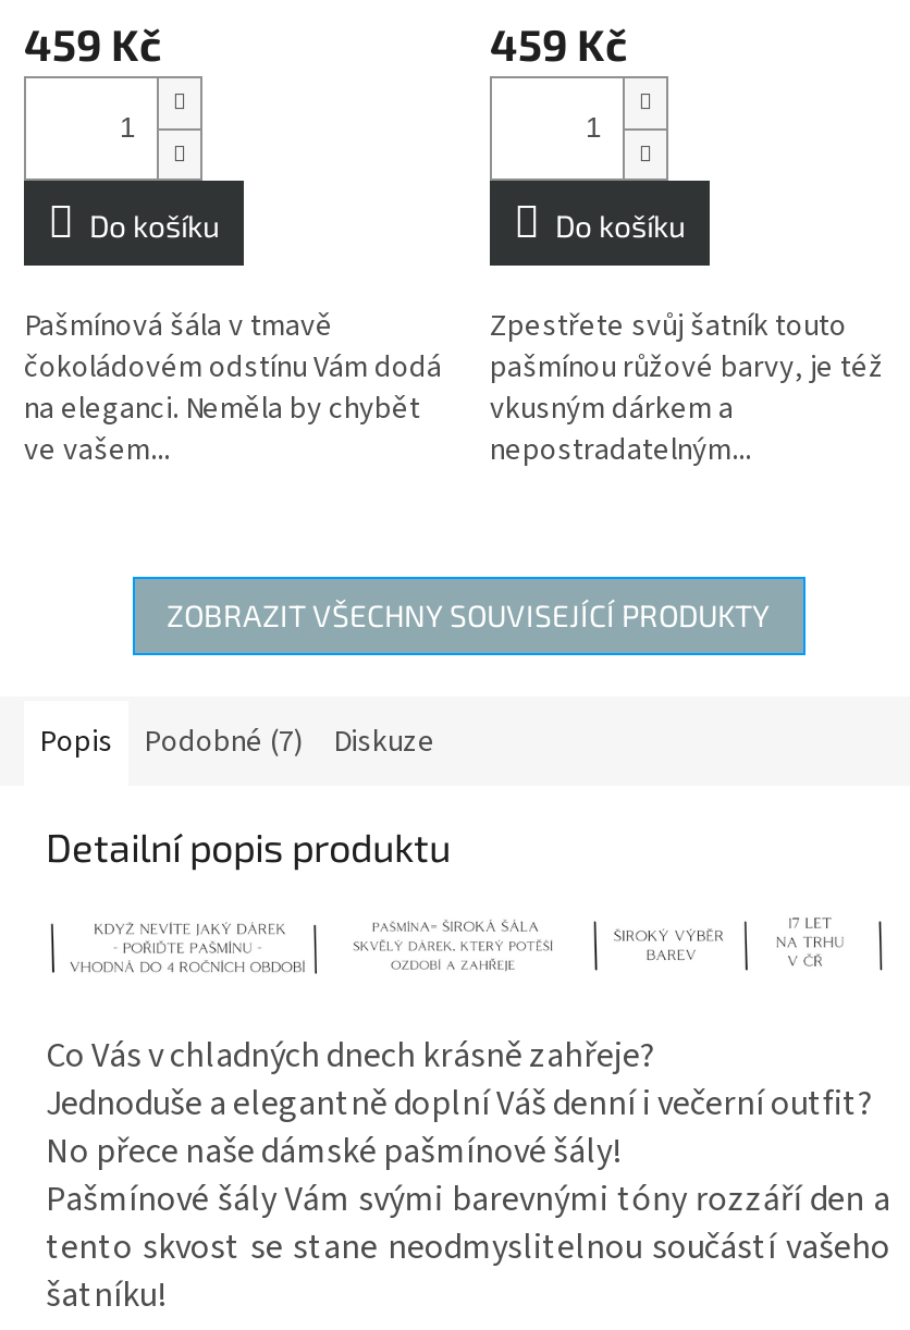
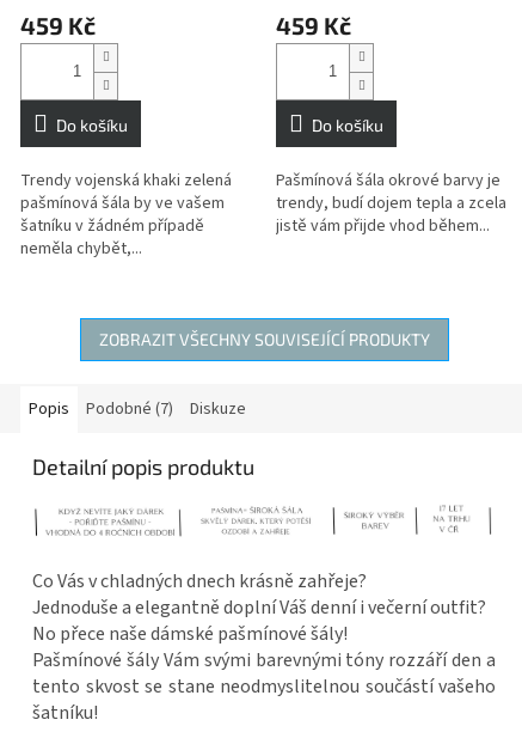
[24,304,442,471] Pašmínová šála v tmavě | čokoládovém odstínu Vám dodá | na eleganci. Neměla by chybět | ve vašem... -> [20,168,232,260] Trendy vojenská khaki zelená | pašmínová šála by ve vašem | šatníku v žádném případě | neměla chybět,...
[490,304,884,471] Zpestřete svůj šatník touto | pašmínou růžové barvy, je též | vkusným dárkem a | nepostradatelným... -> [276,168,506,237] Pašmínová šála okrové barvy je | trendy, budí dojem tepla a zcela | jistě vám přijde vhod během...

